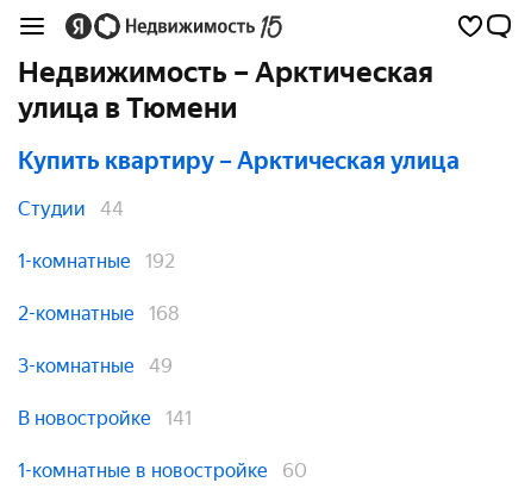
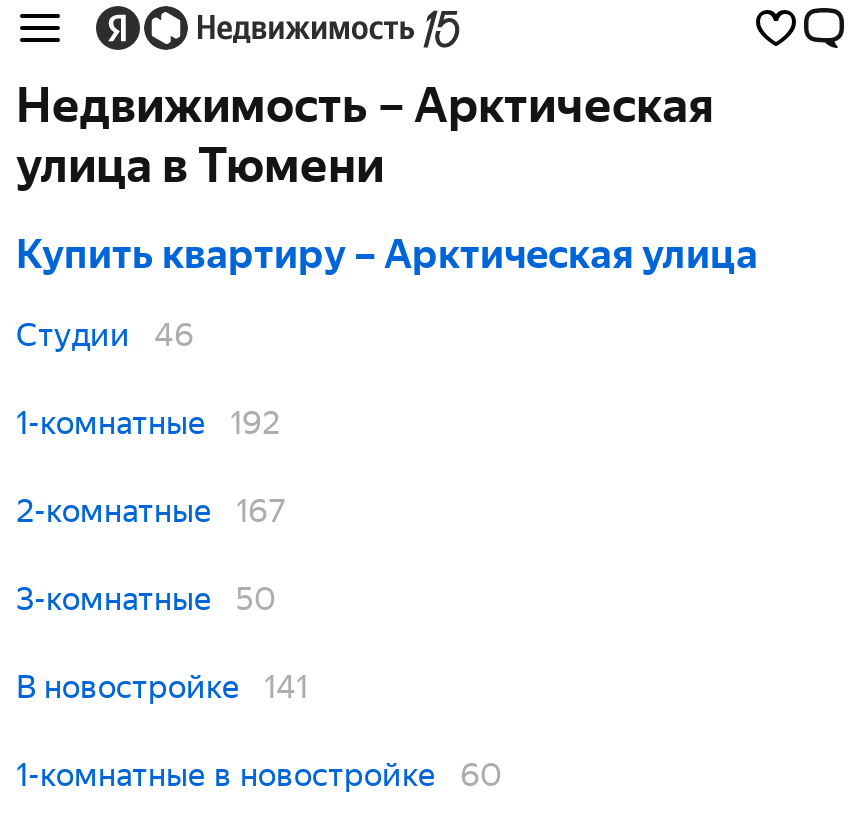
[18,198,124,220] Студии 44 -> [16,316,194,354] Студии 46
[18,302,180,325] 2-комнатные 168 -> [16,492,286,530] 2-комнатные 167
[18,355,173,377] 3-комнатные 49 -> [16,580,276,618] 3-комнатные 50

